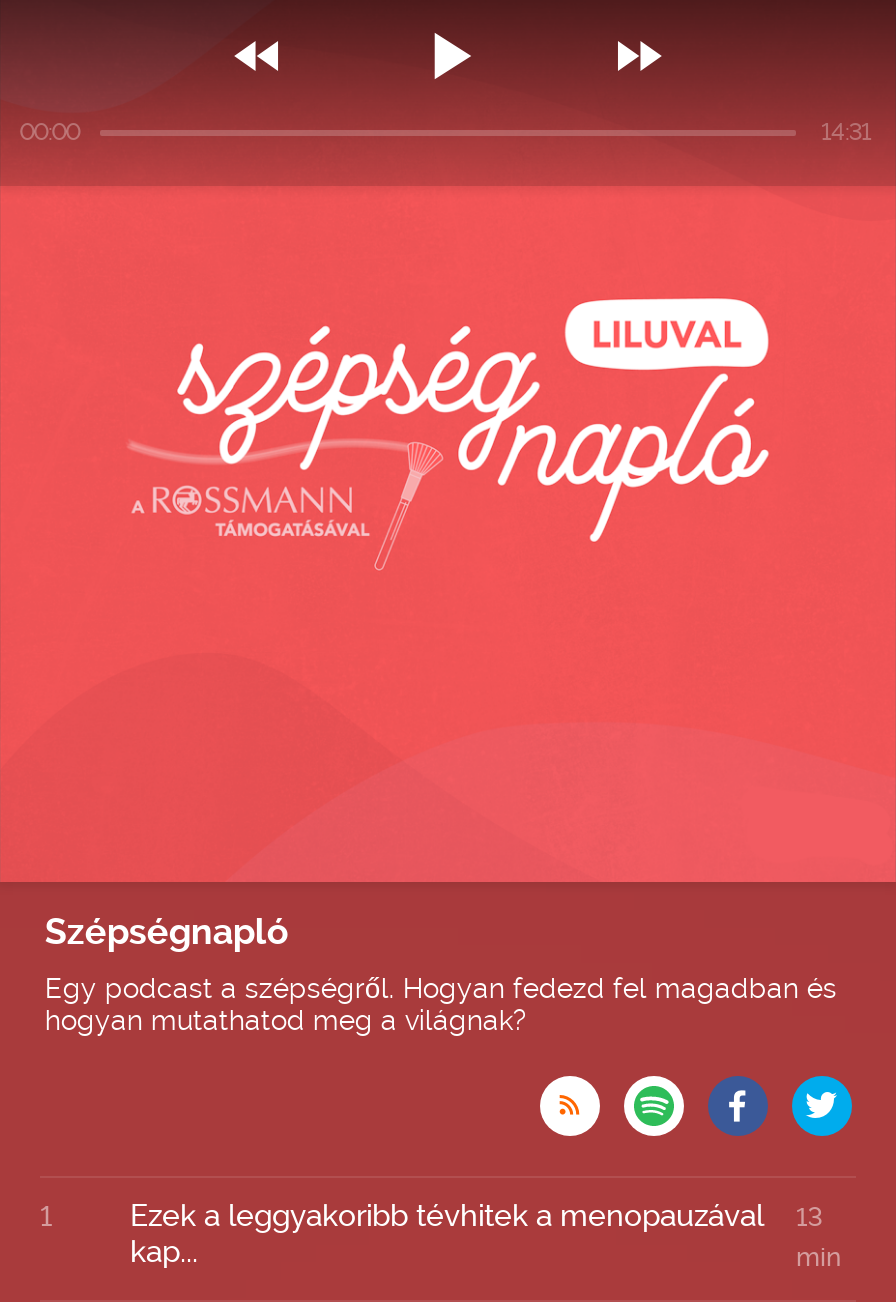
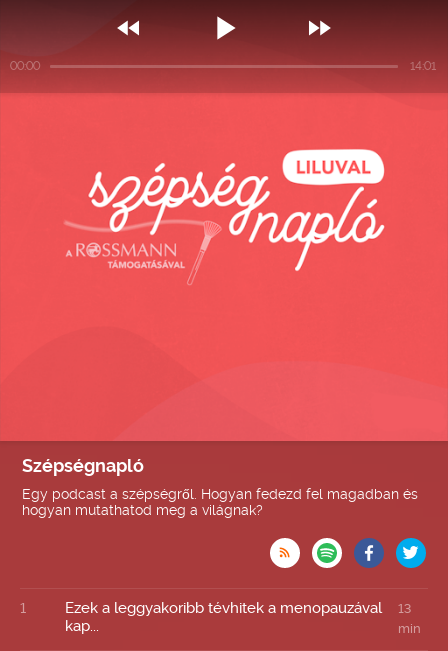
[821,118,871,146] 14:31 -> [410,59,436,73] 14:01

